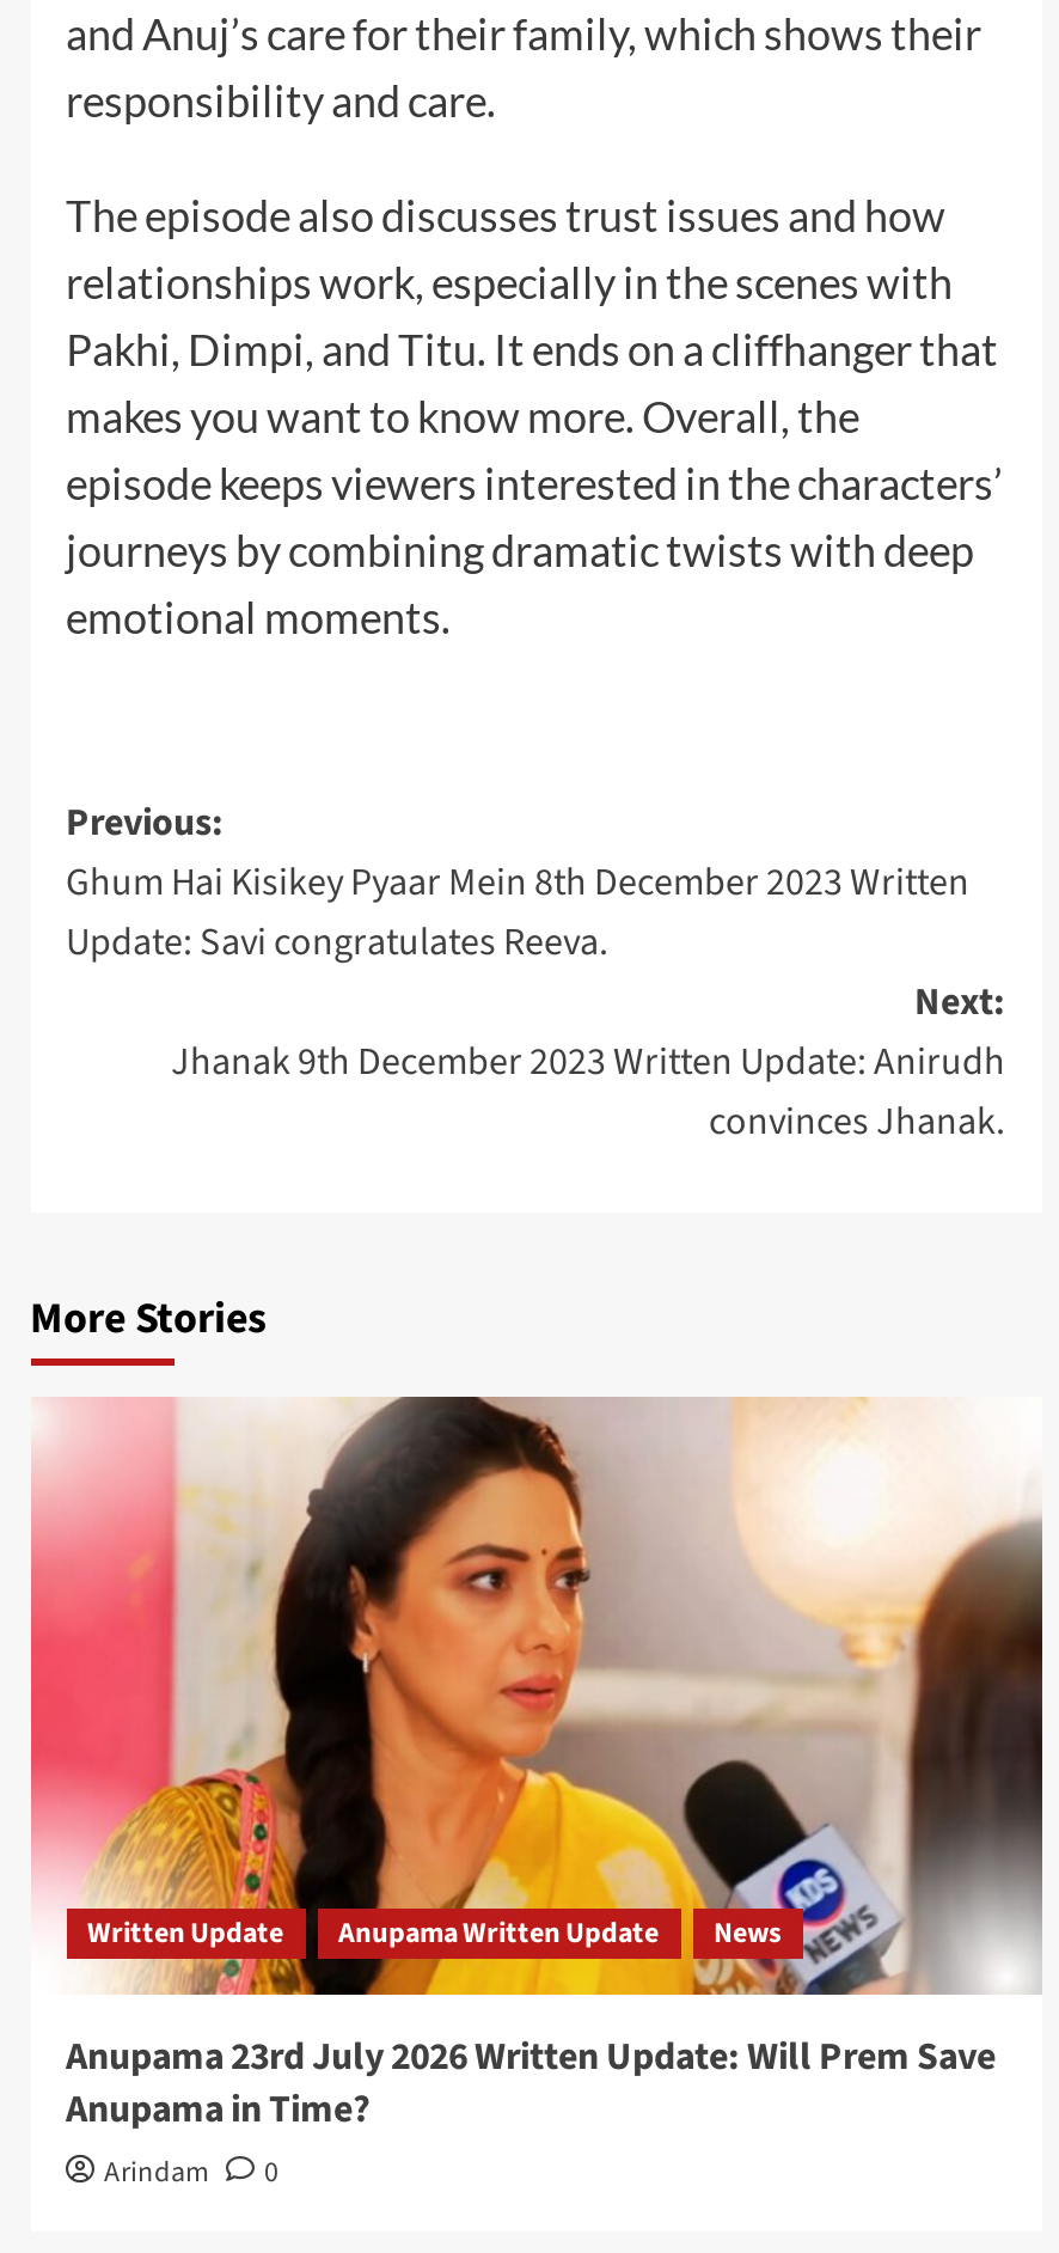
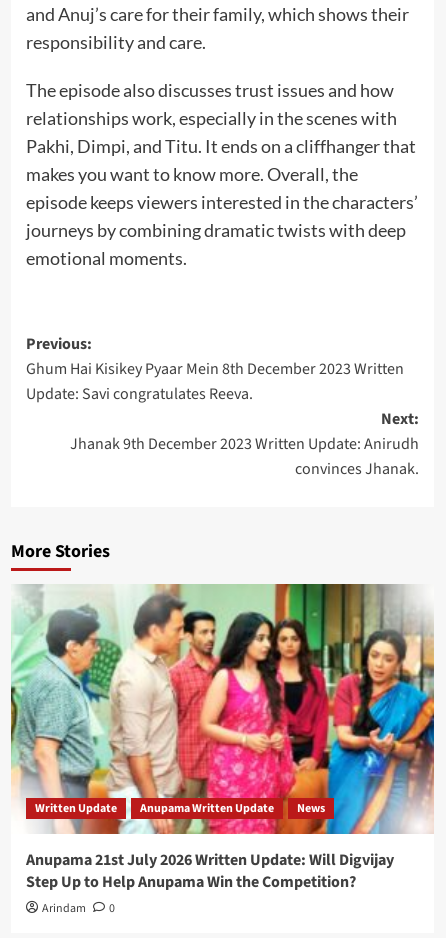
[29,1394,1045,2136] [image] | Anupama 23rd July 2026 Written Update: Will Prem Save | Anupama in Time? -> [10,583,435,893] [image] | Anupama 21st July 2026 Written Update: Will Digvijay | Step Up to Help Anupama Win the Competition?

